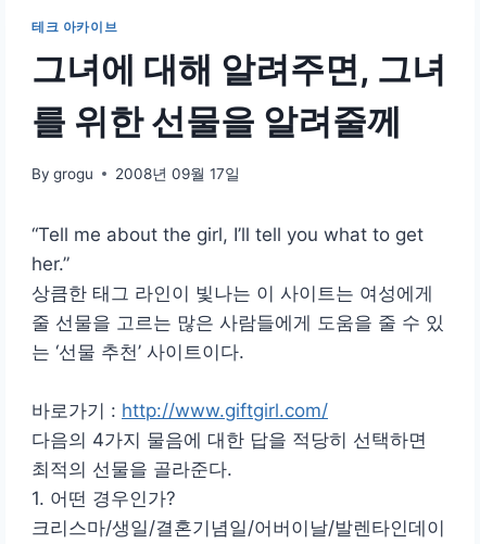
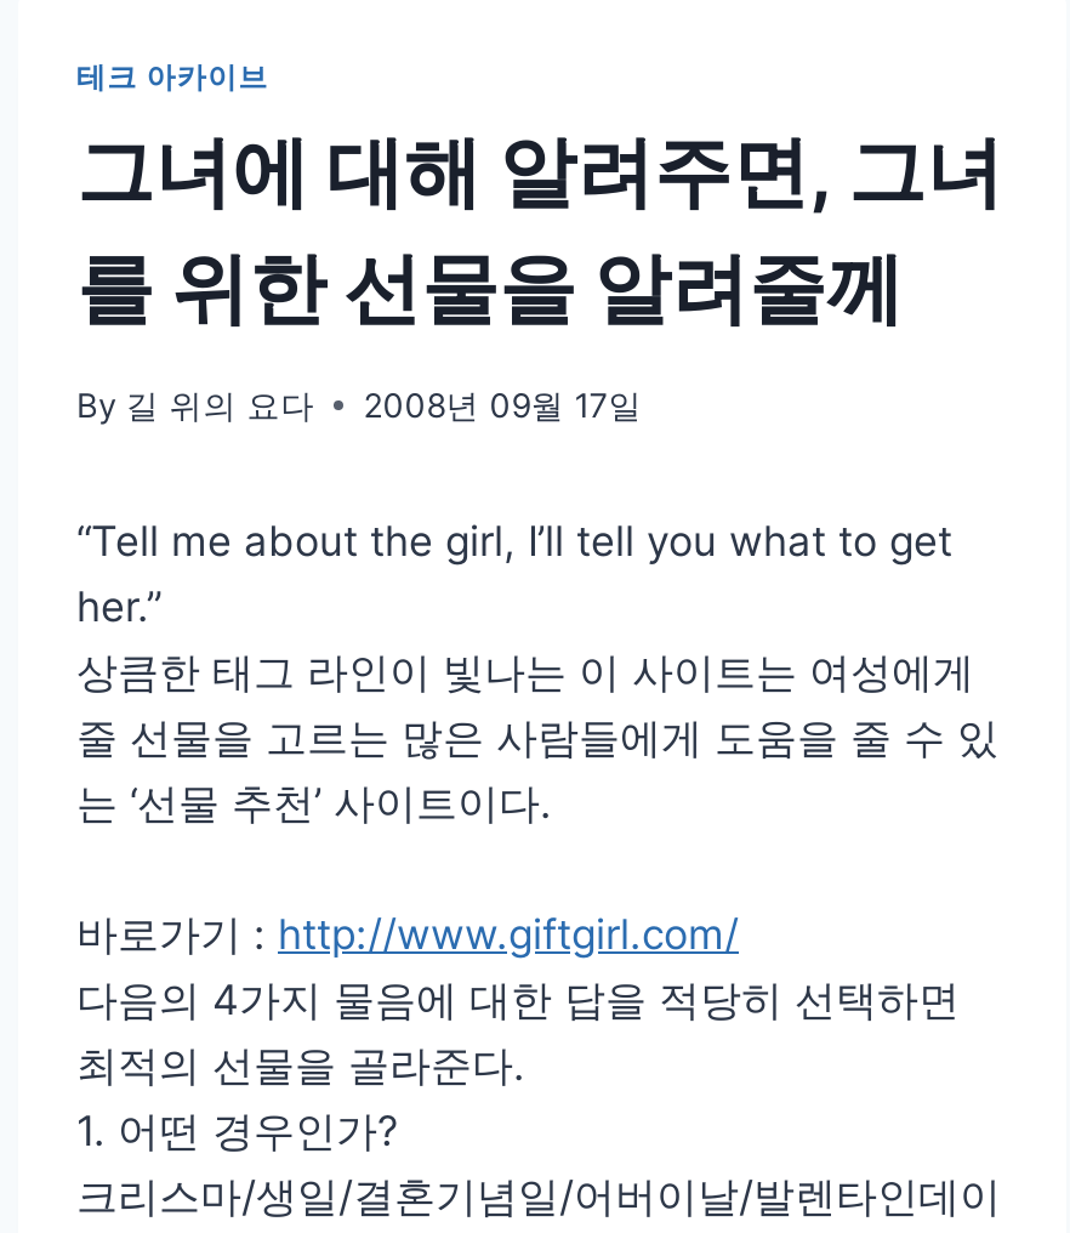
[31,165,94,182] By grogu -> [76,385,315,424] By 길 위의 요다

